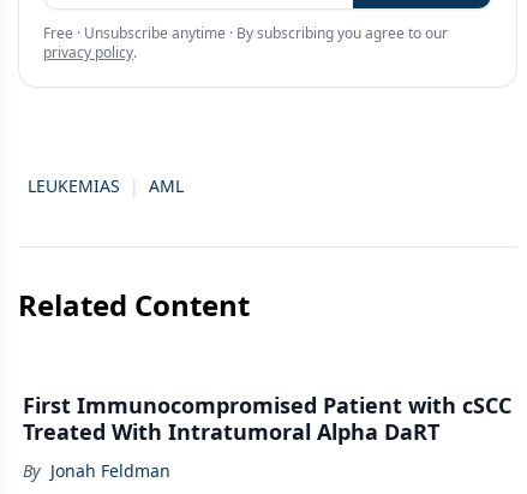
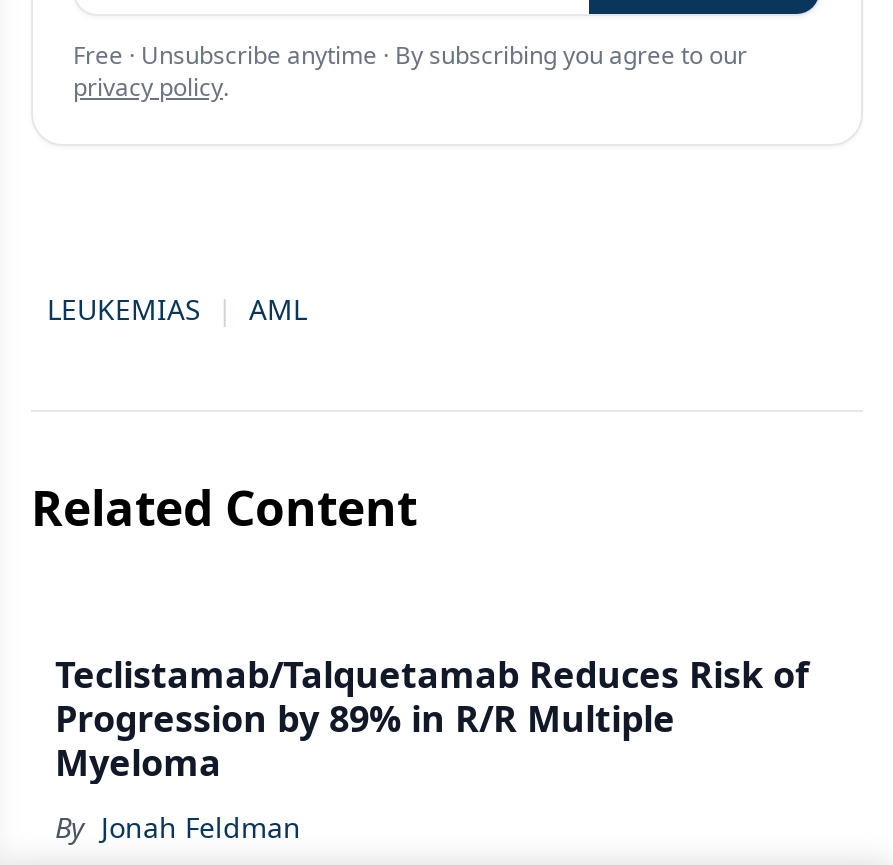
[23,391,511,446] First Immunocompromised Patient with cSCC | Treated With Intratumoral Alpha DaRT -> [55,650,809,786] Teclistamab/Talquetamab Reduces Risk of | Progression by 89% in R/R Multiple | Myeloma

